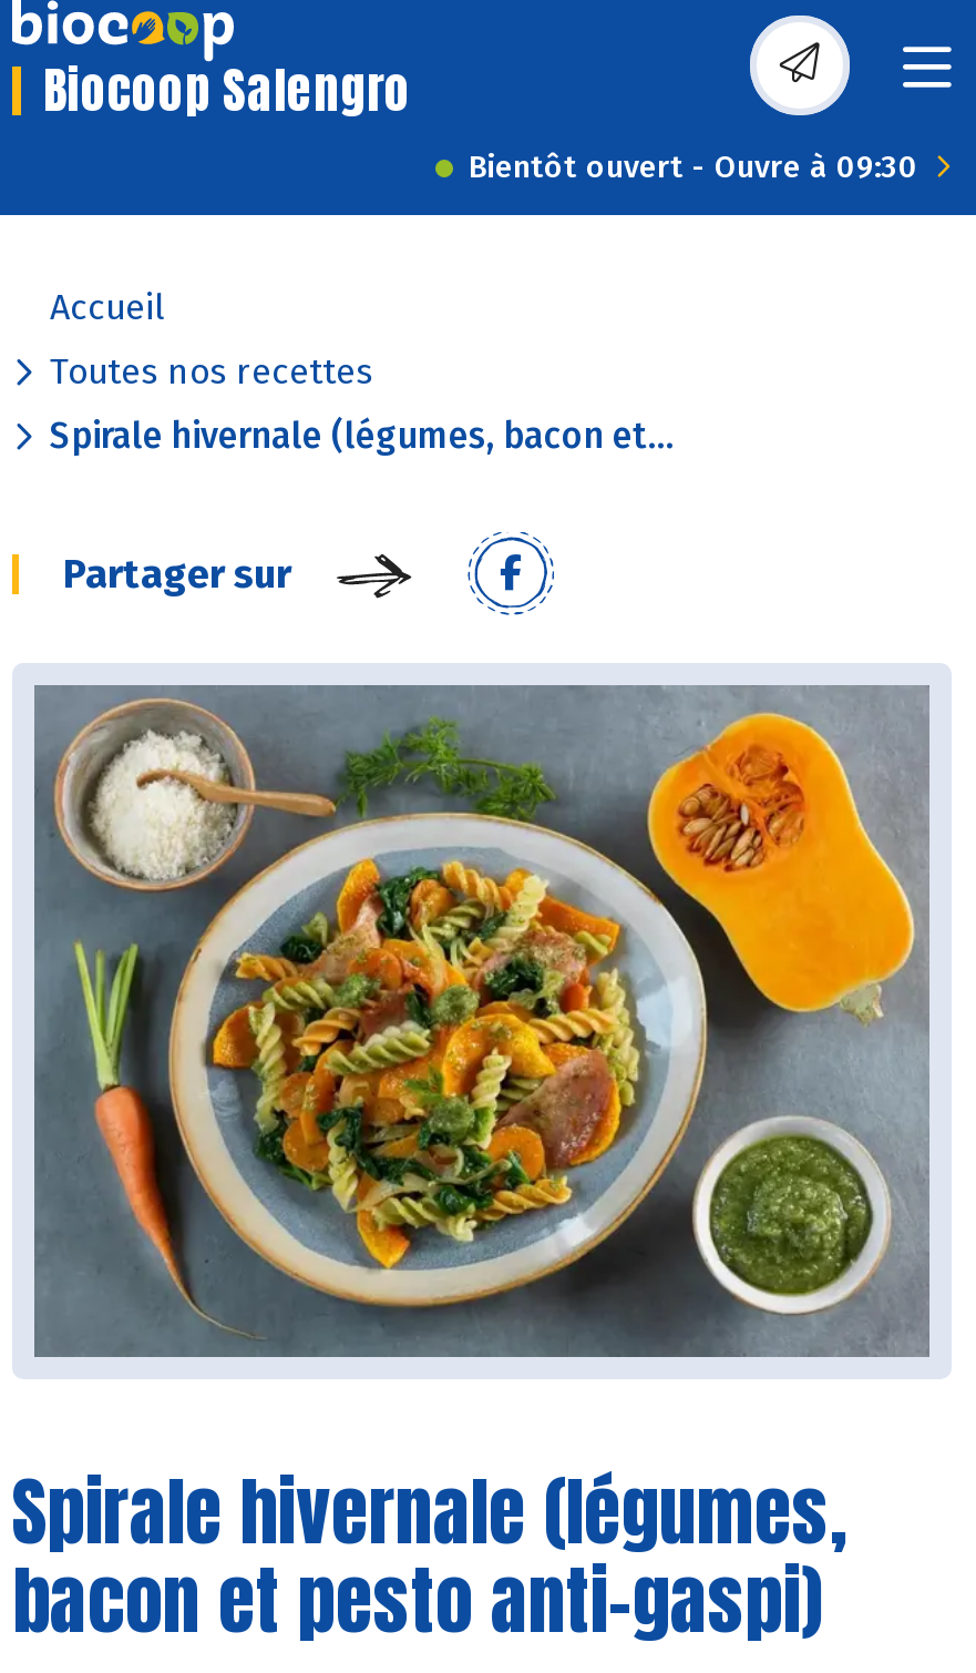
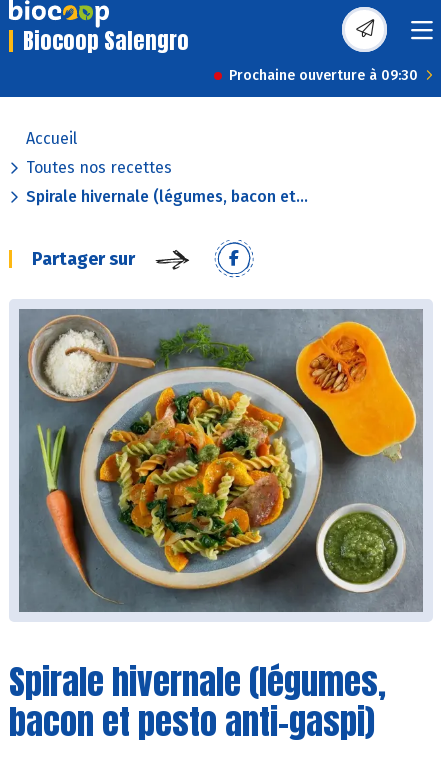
[469,149,918,186] Bientôt ouvert - Ouvre à 09:30 -> [229,67,418,84] Prochaine ouverture à 09:30

